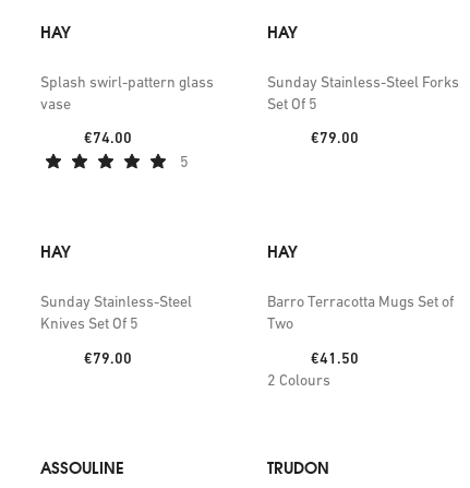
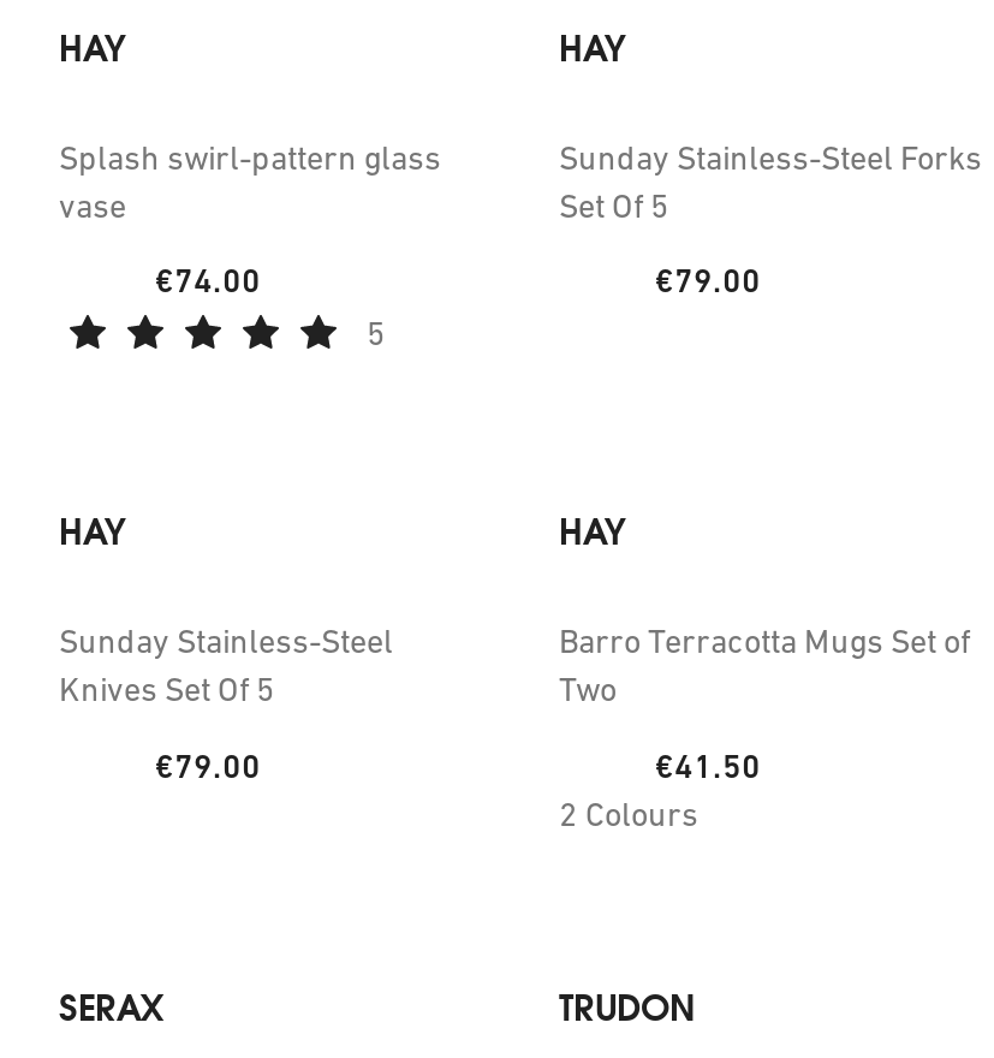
[40,458,123,478] ASSOULINE -> [59,985,165,1031] SERAX

